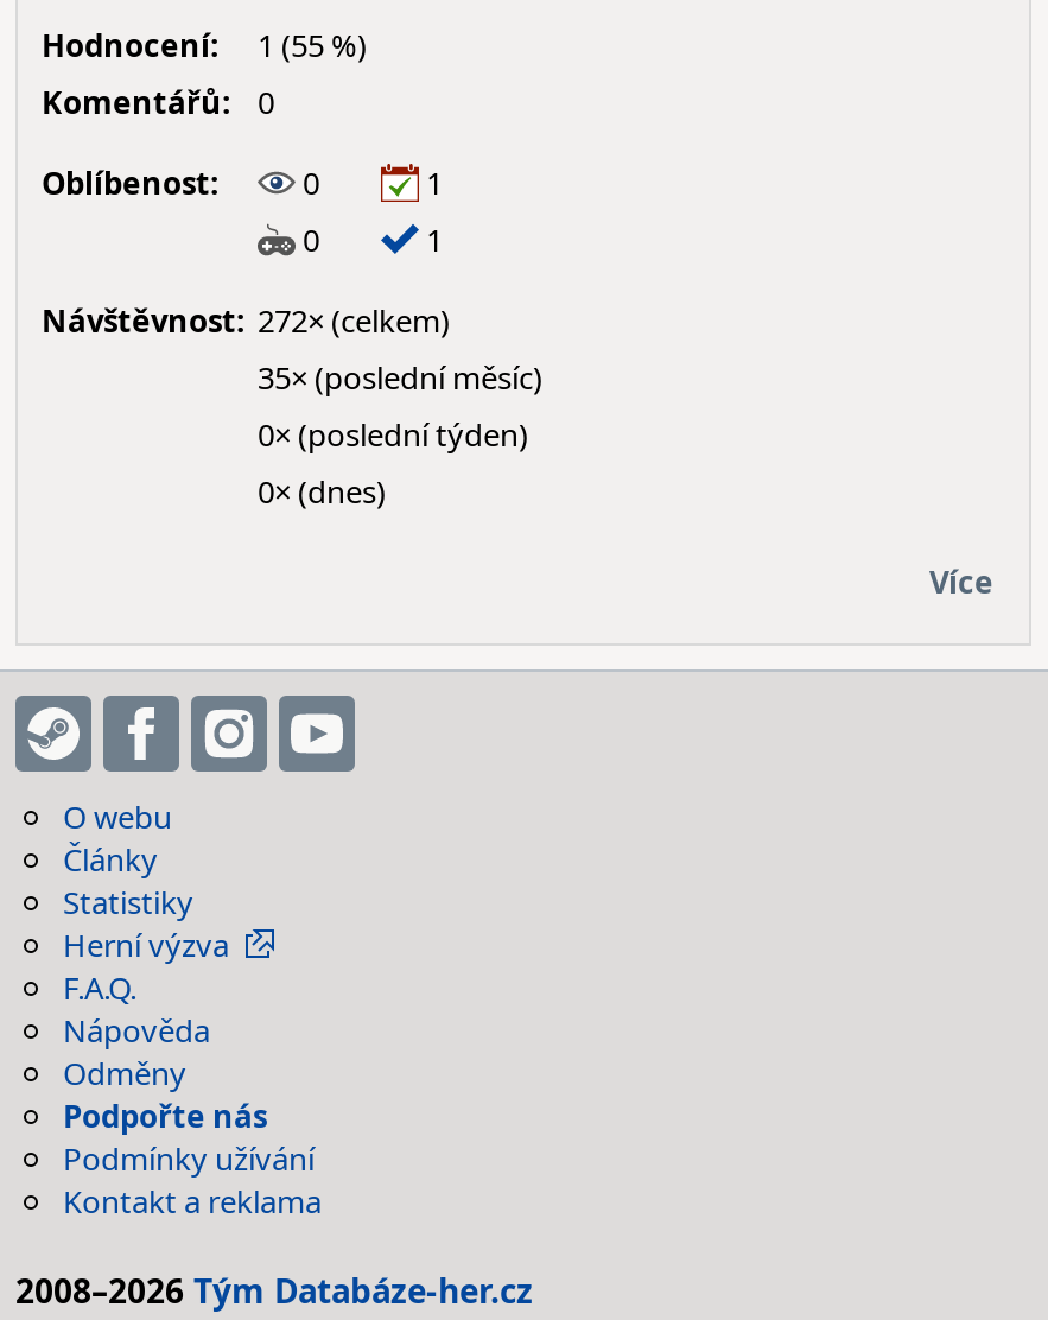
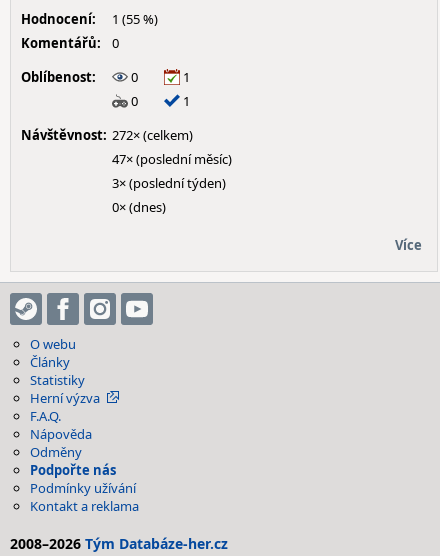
[258,356,542,399] 35× (poslední měsíc) -> [112,150,232,168] 47× (poslední měsíc)
[258,413,528,456] 0× (poslední týden) -> [112,174,226,192] 3× (poslední týden)

